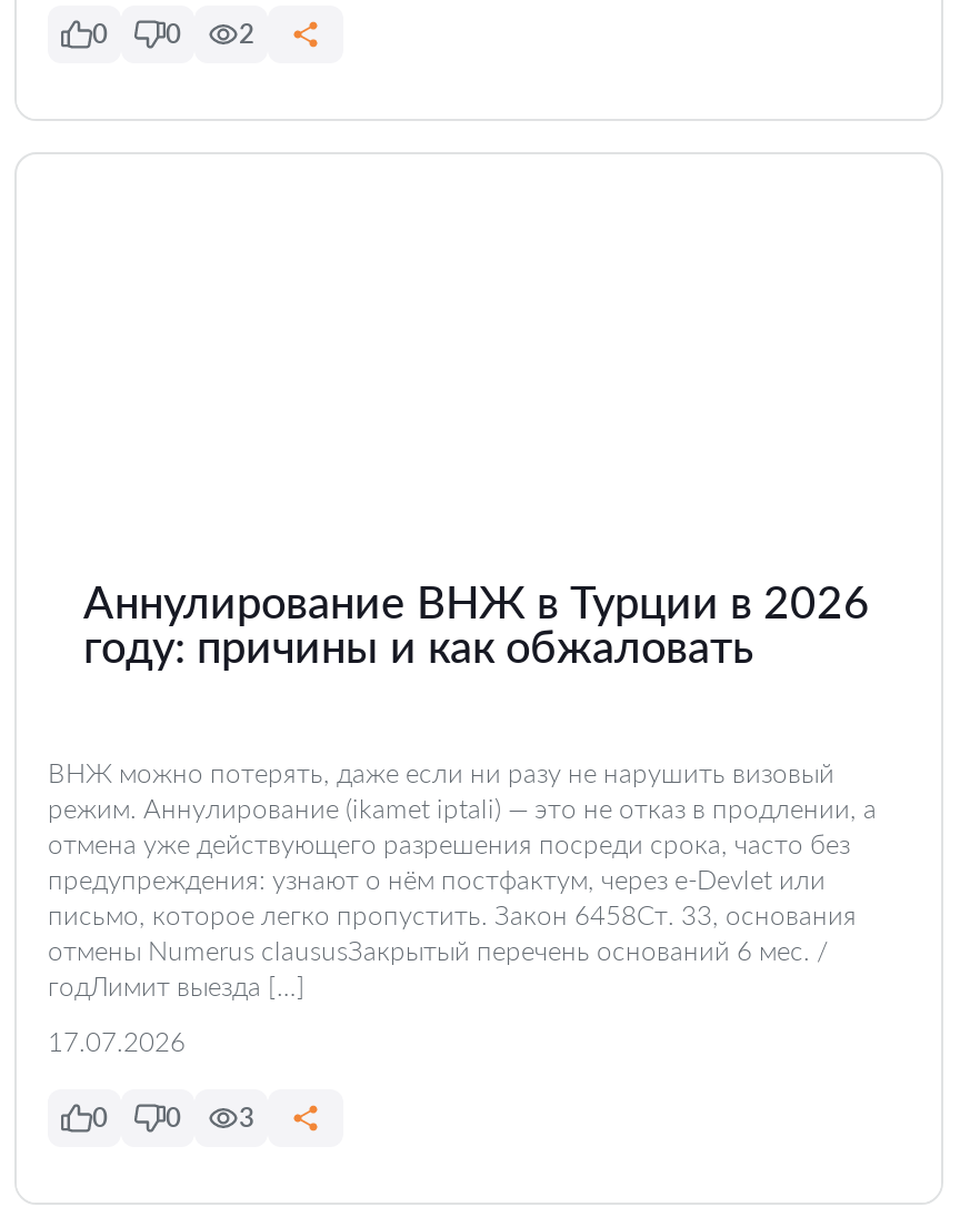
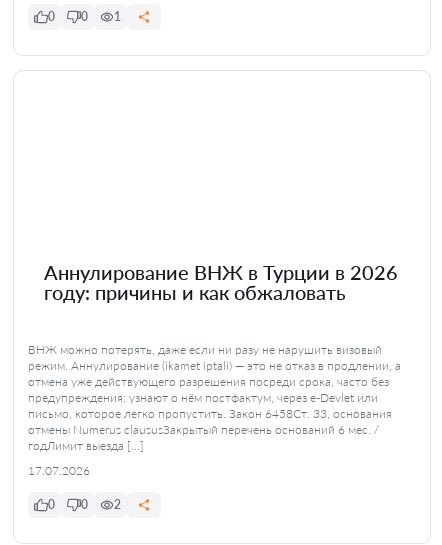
[239,18,254,51] 2 -> [114,9,121,24] 1
[239,1100,254,1133] 3 -> [114,497,121,512] 2

